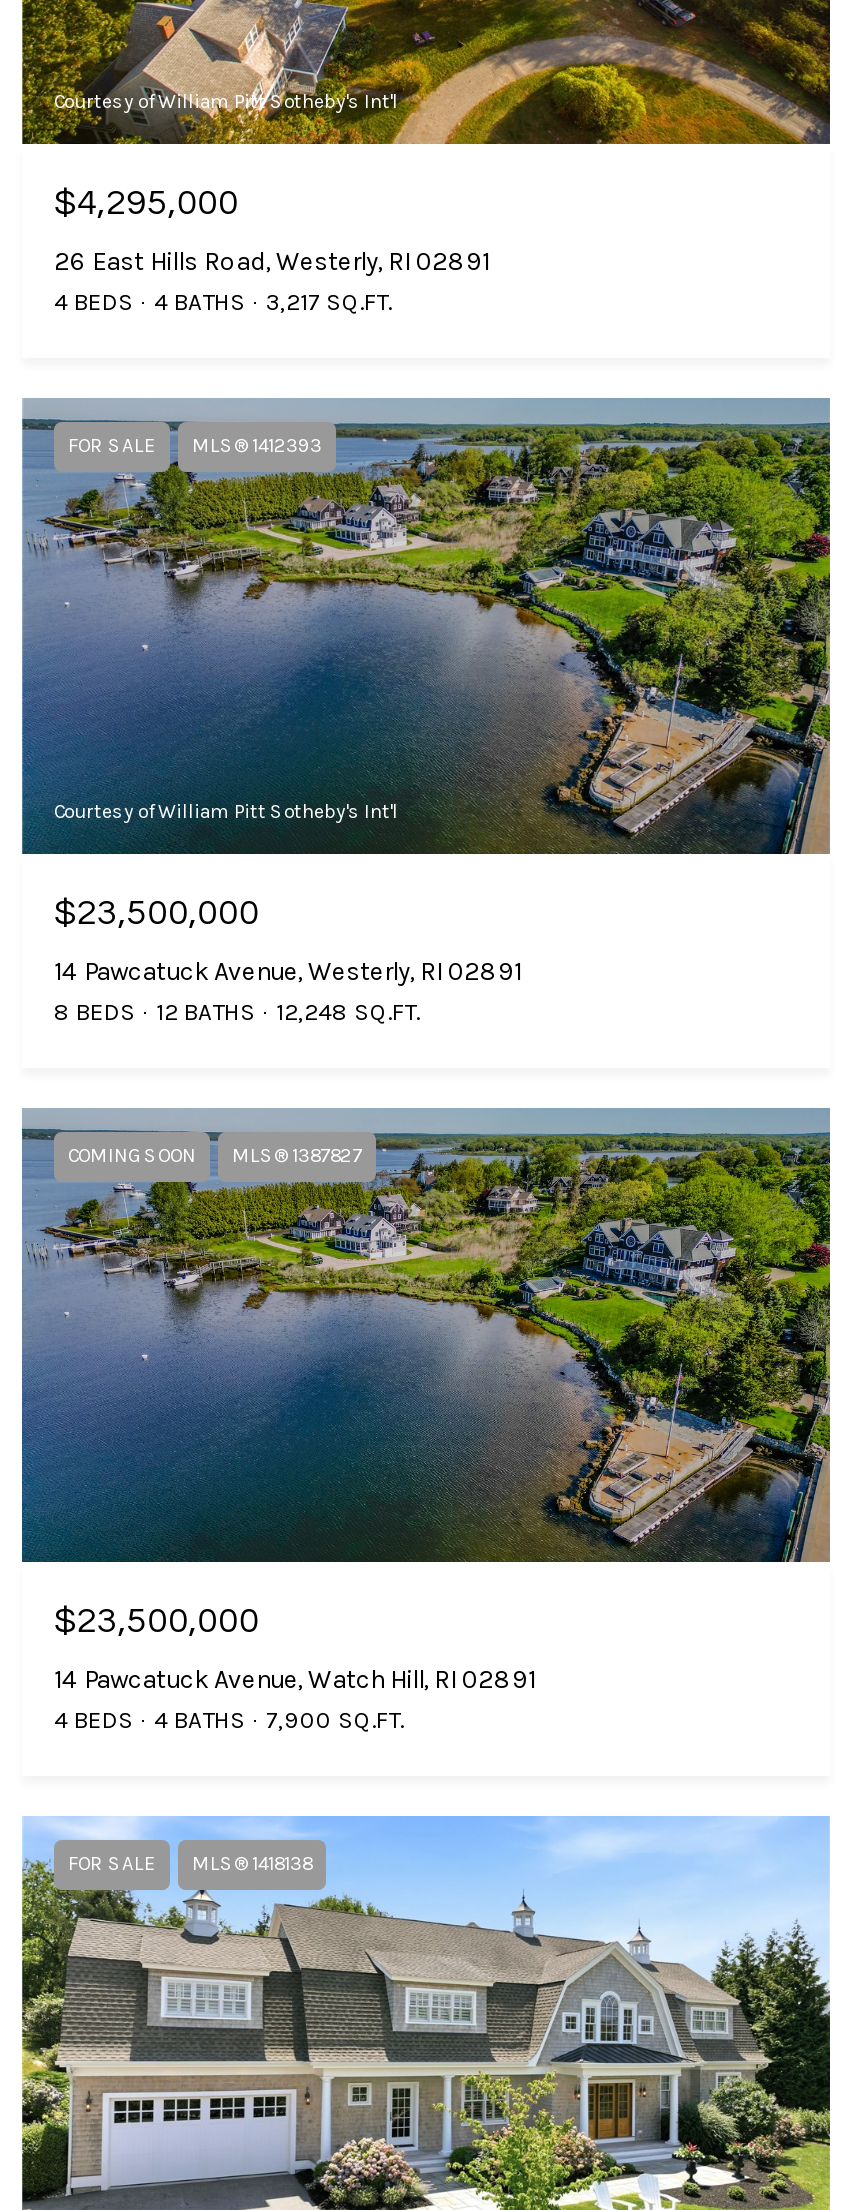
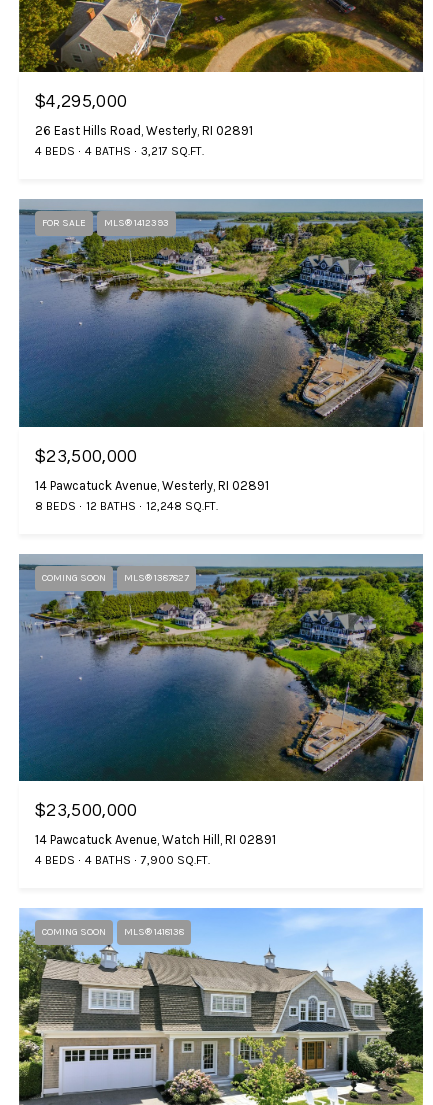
[54,90,398,114] Courtesy of William Pitt Sotheby's Int'l -> none
[54,799,398,823] Courtesy of William Pitt Sotheby's Int'l -> none
[68,1852,156,1876] FOR SALE -> [42,926,106,938] COMING SOON

